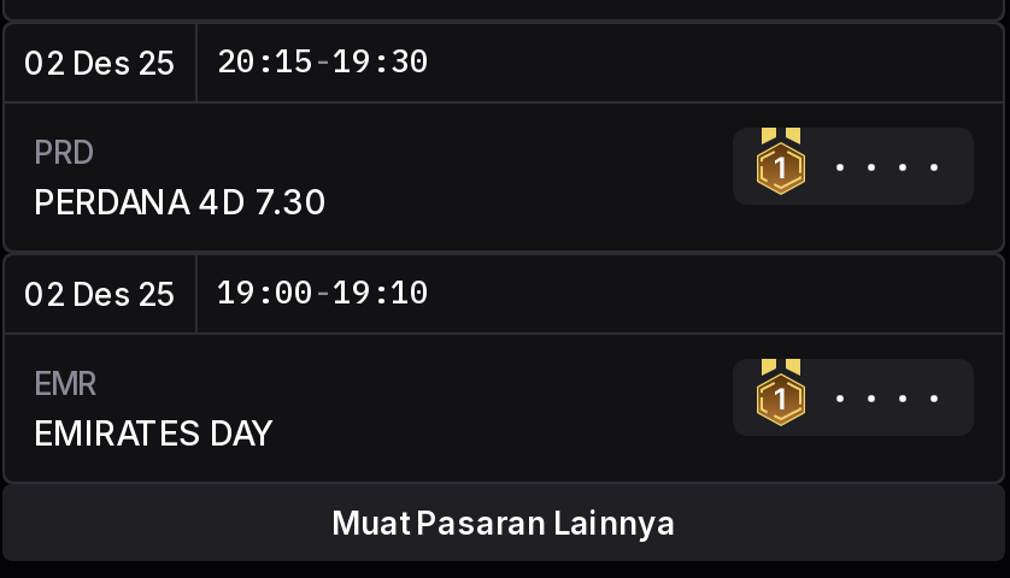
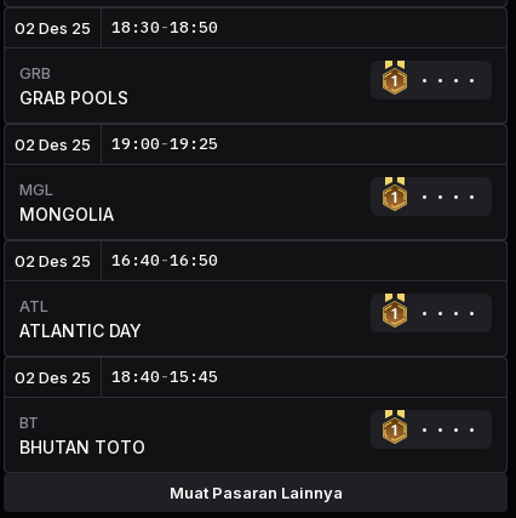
[24,41,429,82] 02 Des 25 20:15 -19:30 -> [15,17,218,38] 02 Des 25 18:30 -18:50
[34,132,325,222] PRD | PERDANA 4D 7.30 -> [19,63,128,108] GRB | GRAB POOLS
[34,272,429,453] 19:00 -19:10 | EMR | EMIRATES DAY -> [15,133,218,457] 19:00 - 19:25 | MGL | MONGOLIA | 02 Des 25 | 16:40 - 16:50 | ATL | ATLANTIC DAY | 02 Des 25 | 18:40 - 15:45 | BT | BHUTAN TOTO

